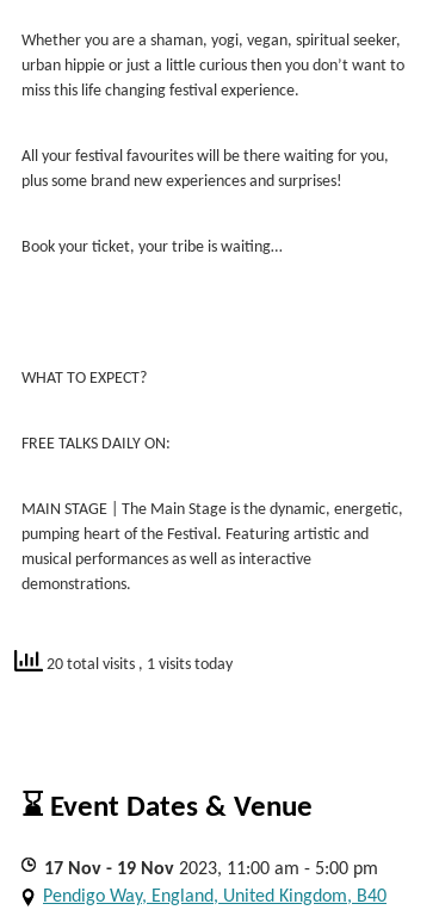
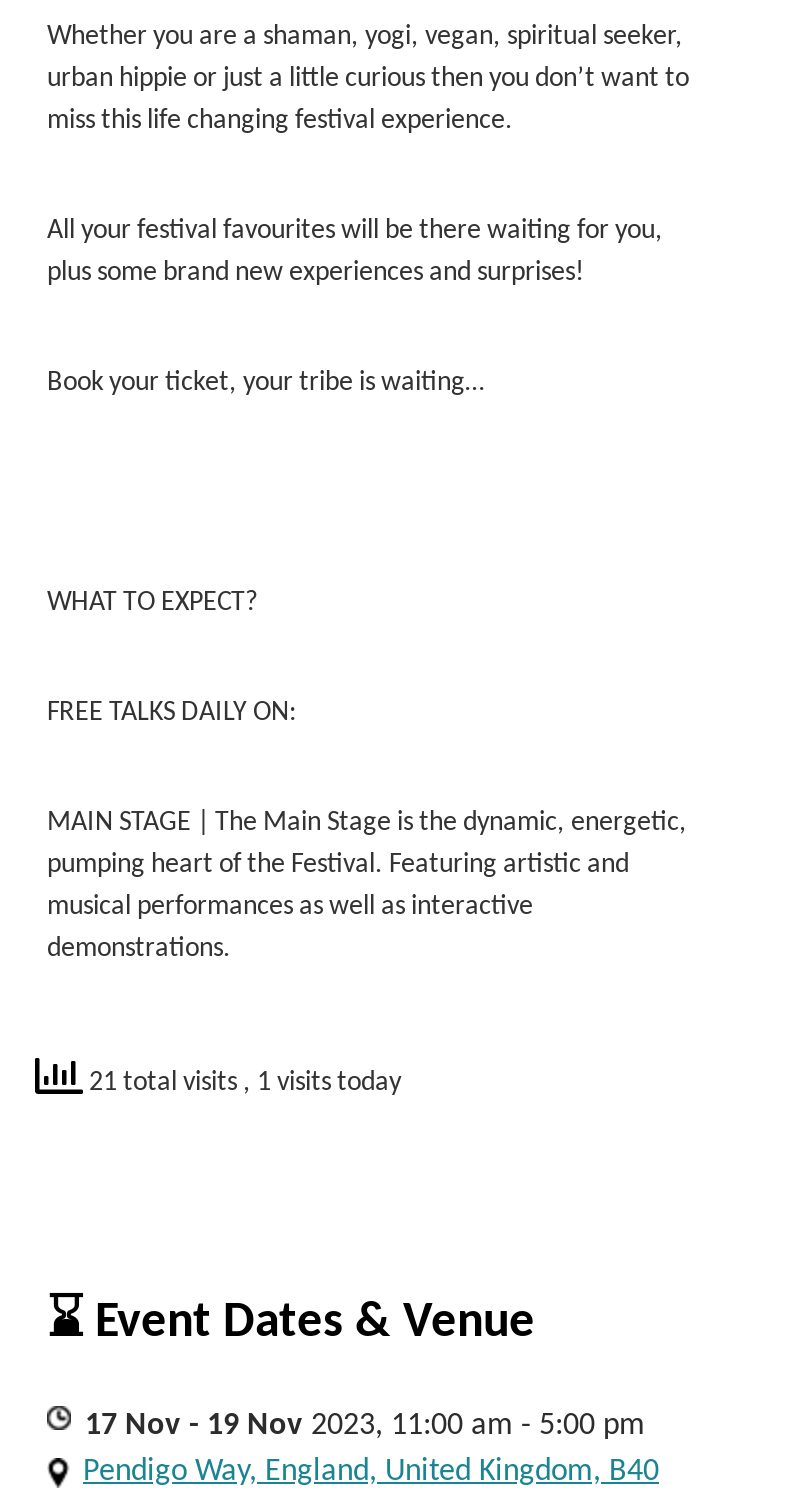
[43,656,233,674] 20 total visits, 1 visits today -> [83,1068,401,1098] 21 total visits, 1 visits today

